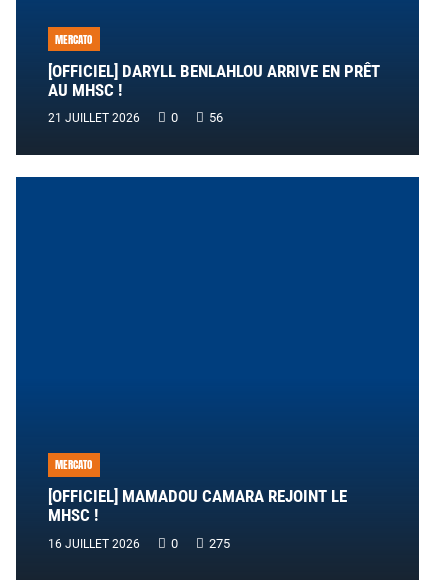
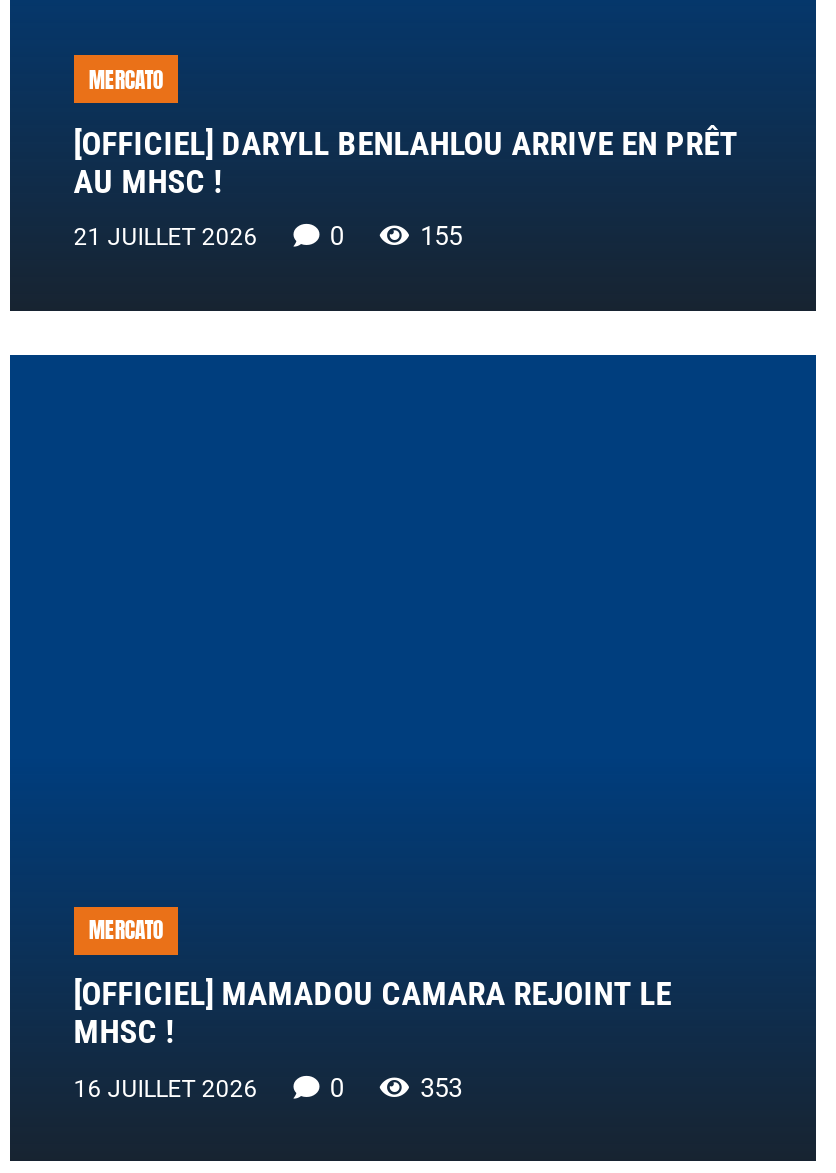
[209,110,223,125] 56 -> [420,222,462,252] 155
[209,536,230,551] 275 -> [420,1073,462,1103] 353

